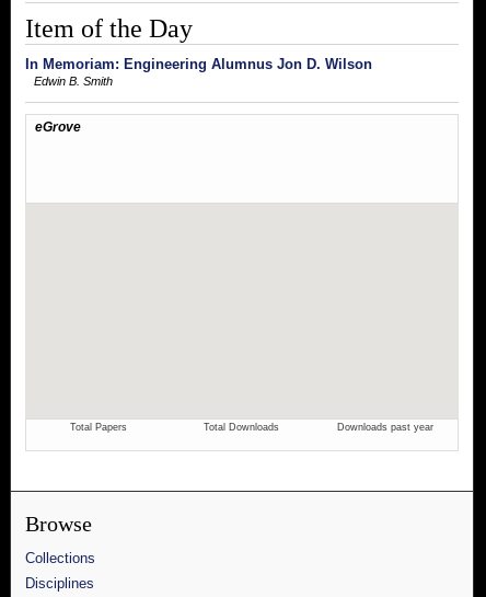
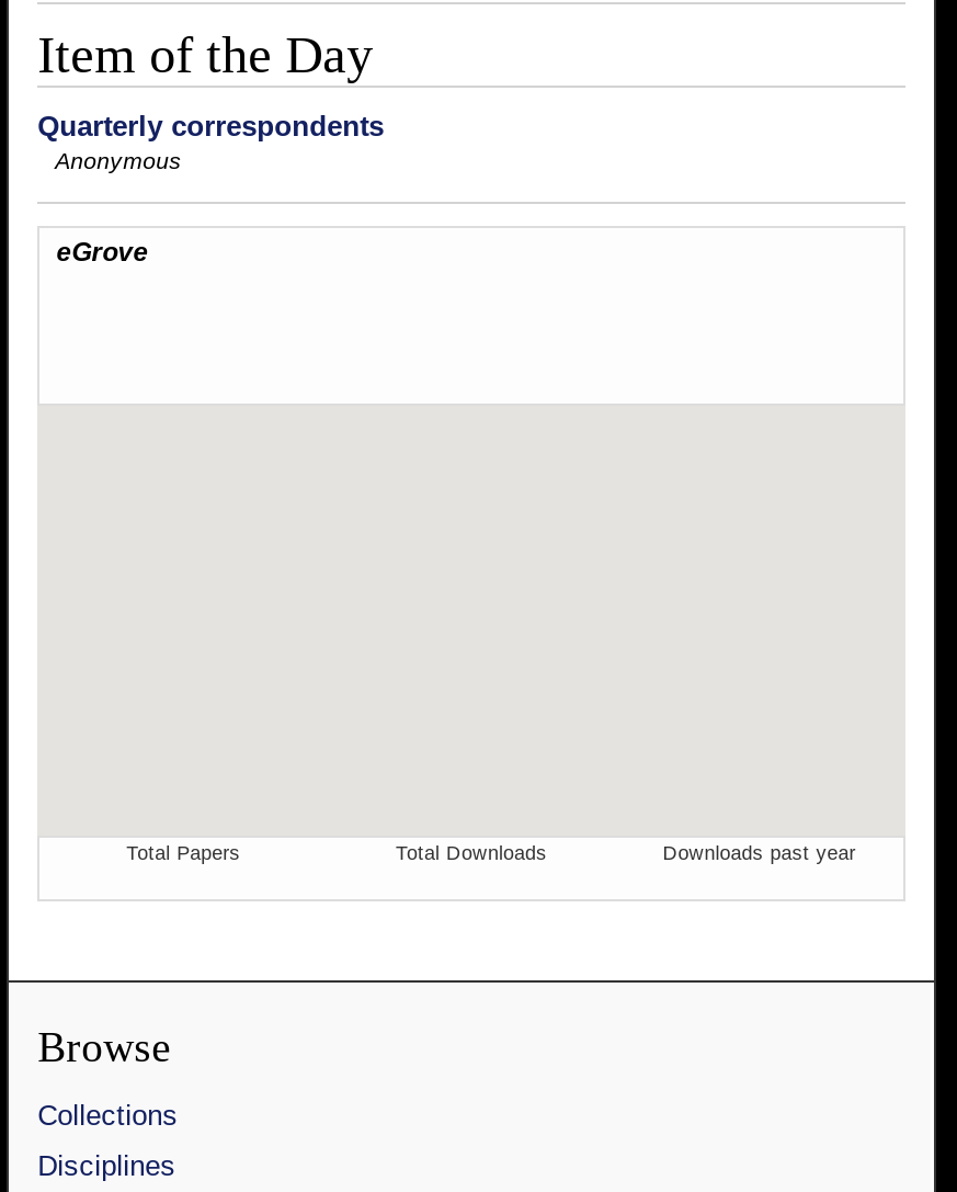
[25,56,372,87] In Memoriam: Engineering Alumnus Jon D. Wilson | Edwin B. Smith -> [37,109,384,173] Quarterly correspondents | Anonymous

